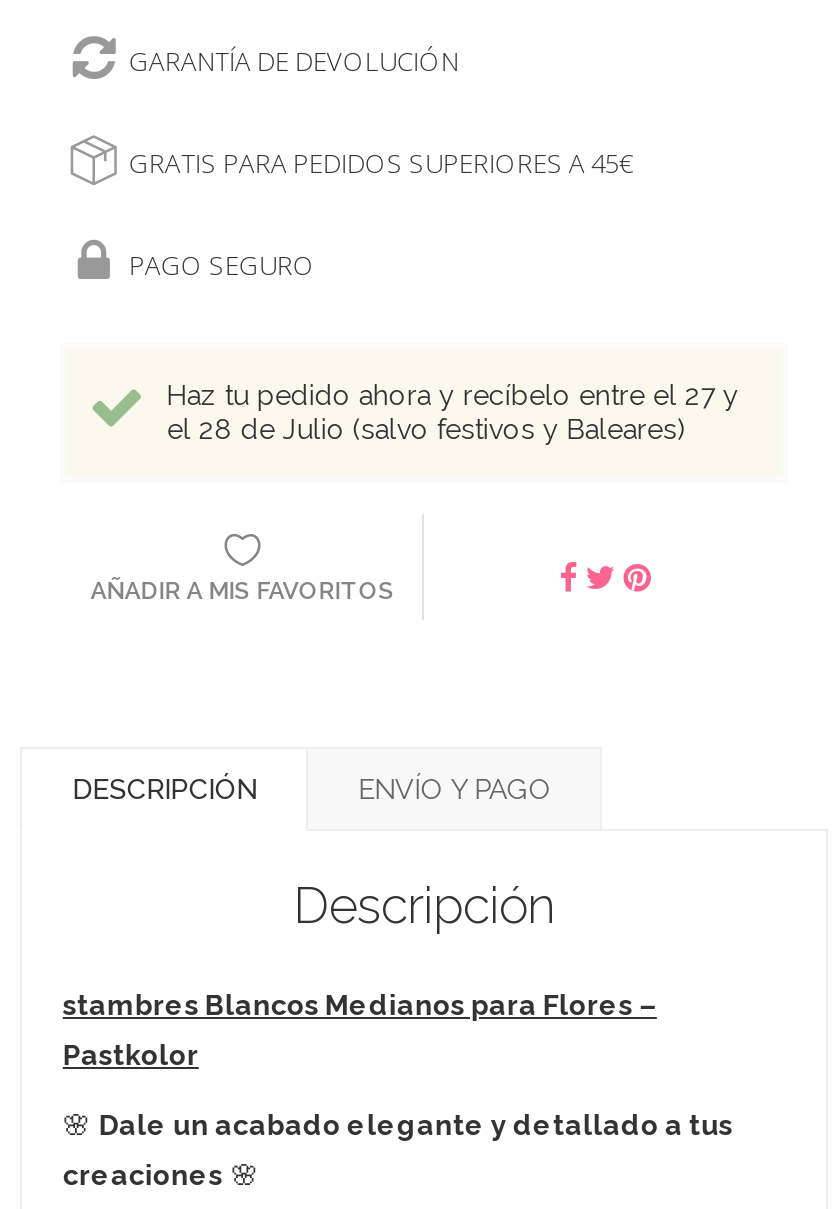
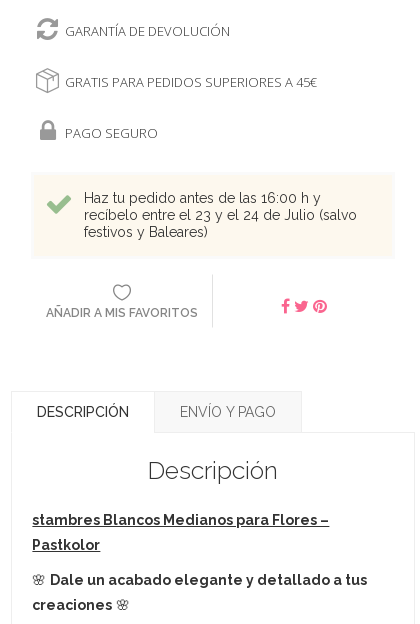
[167,379,739,445] Haz tu pedido ahora y recíbelo entre el 27 y | el 28 de Julio (salvo festivos y Baleares) -> [84,190,357,240] Haz tu pedido antes de las 16:00 h y | recíbelo entre el 23 y el 24 de Julio (salvo | festivos y Baleares)

